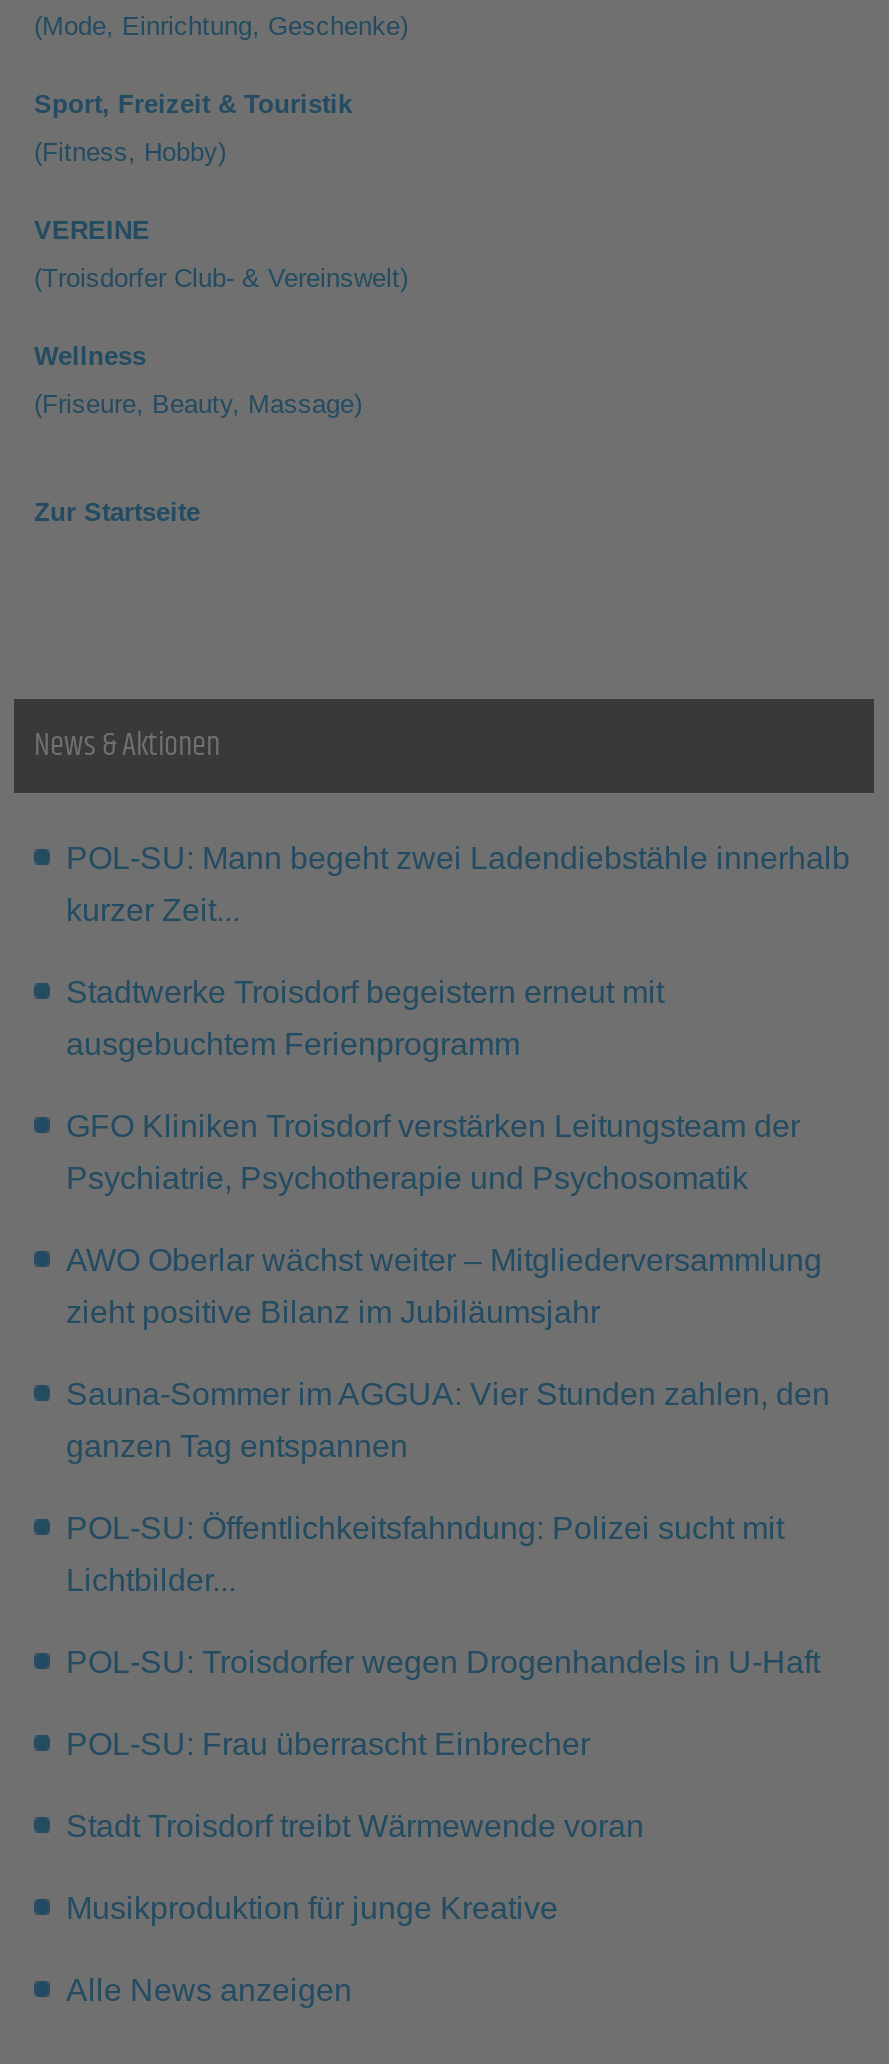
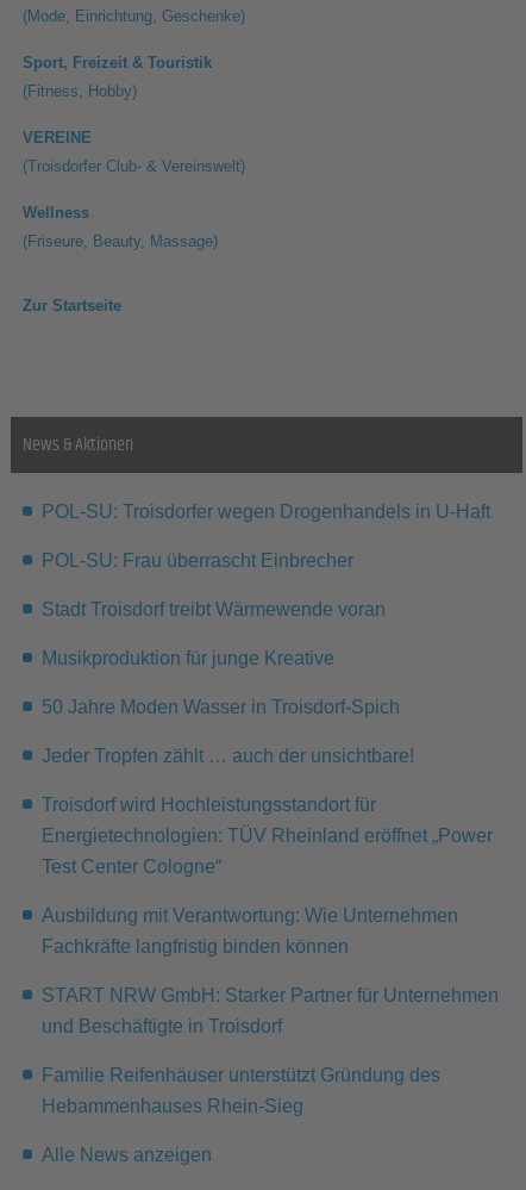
[66,841,850,1597] POL-SU: Mann begeht zwei Ladendiebstähle innerhalb | kurzer Zeit... | Stadtwerke Troisdorf begeistern erneut mit | ausgebuchtem Ferienprogramm | GFO Kliniken Troisdorf verstärken Leitungsteam der | Psychiatrie, Psychotherapie und Psychosomatik | AWO Oberlar wächst weiter – Mitgliederversammlung | zieht positive Bilanz im Jubiläumsjahr | Sauna-Sommer im AGGUA: Vier Stunden zahlen, den | ganzen Tag entspannen | POL-SU: Öffentlichkeitsfahndung: Polizei sucht mit | Lichtbilder... -> none
moved [66,1645,820,1925] -> [42,502,490,668]: POL-SU: Troisdorfer wegen Drogenhandels in U-Haft | POL-SU: Frau überrascht Einbrecher | Stadt Troisdorf treibt Wärmewende voran | Musikproduktion für junge Kreative
none -> [42,697,499,1116] 50 Jahre Moden Wasser in Troisdorf-Spich | Jeder Tropfen zählt … auch der unsichtbare! | Troisdorf wird Hochleistungsstandort für | Energietechnologien: TÜV Rheinland eröffnet „Power | Test Center Cologne“ | Ausbildung mit Verantwortung: Wie Unternehmen | Fachkräfte langfristig binden können | START NRW GmbH: Starker Partner für Unternehmen | und Beschäftigte in Troisdorf | Familie Reifenhäuser unterstützt Gründung des | Hebammenhauses Rhein-Sieg

